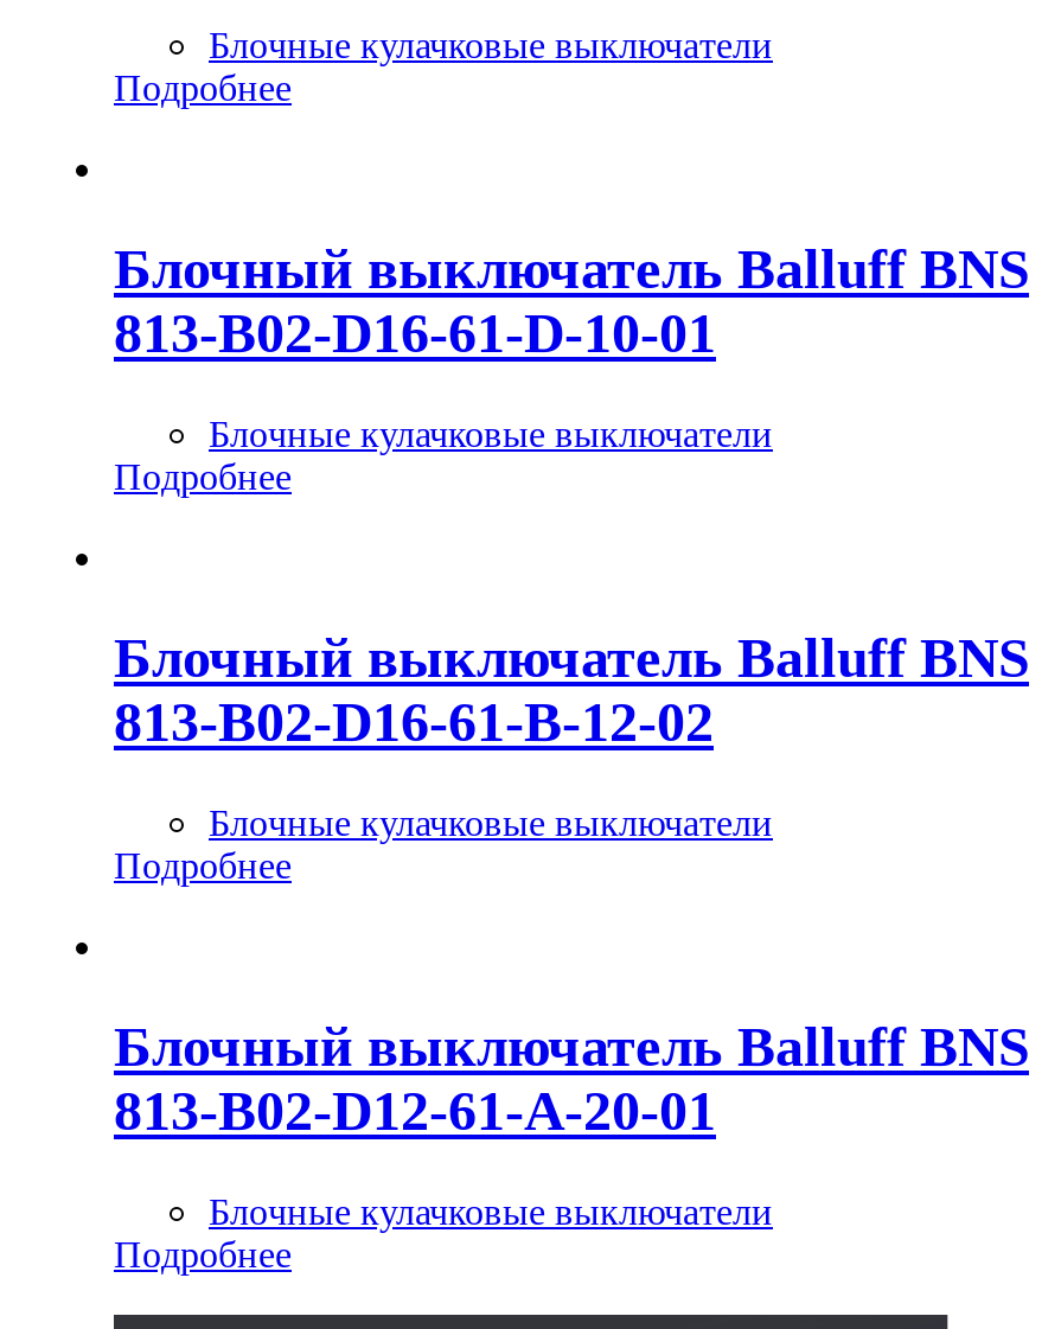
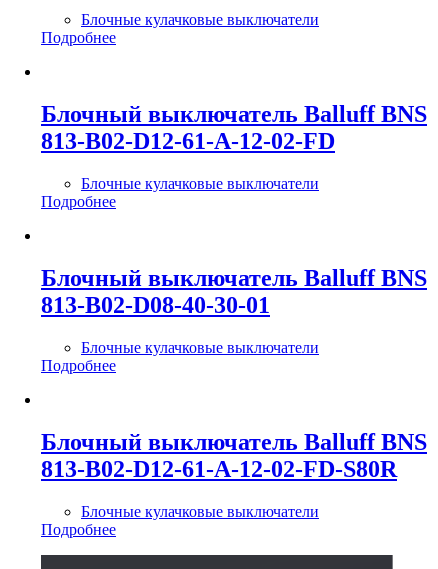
[114,303,716,365] 813-B02-D16-61-D-10-01 -> [41,128,335,154] 813-B02-D12-61-A-12-02-FD
[114,692,714,753] 813-B02-D16-61-B-12-02 -> [41,292,270,318] 813-B02-D08-40-30-01
[114,1080,716,1142] 813-B02-D12-61-A-20-01 -> [41,456,397,482] 813-B02-D12-61-A-12-02-FD-S80R

